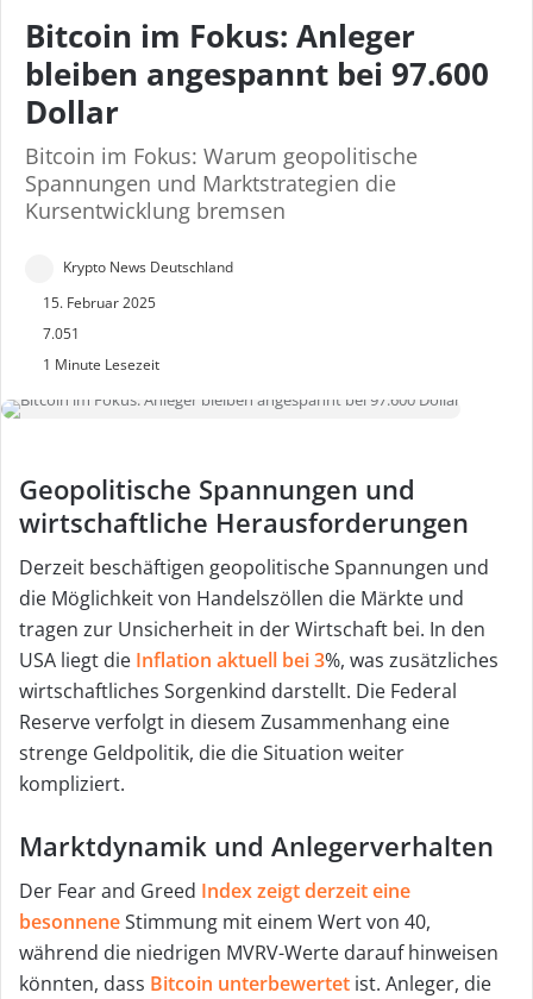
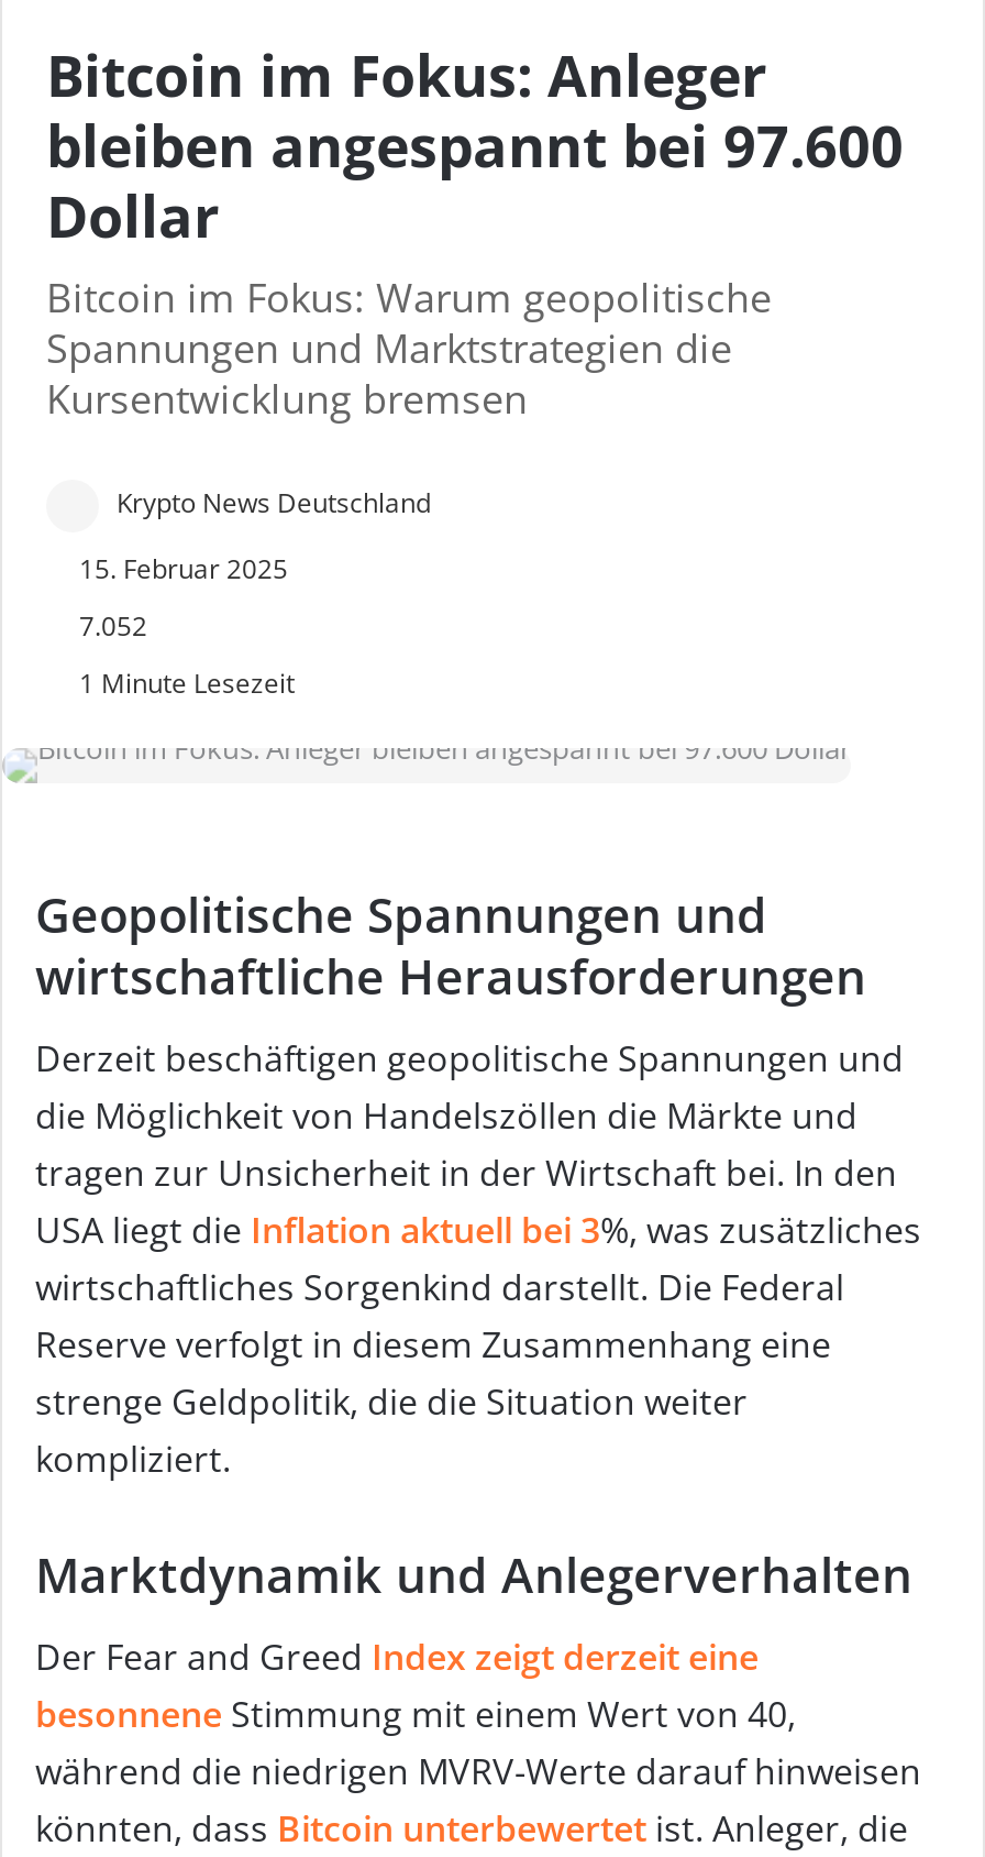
[39,323,80,343] 7.051 -> [73,607,147,644] 7.052

